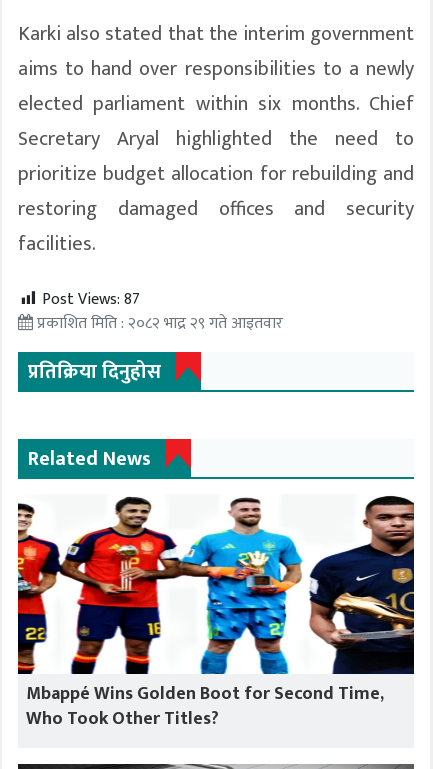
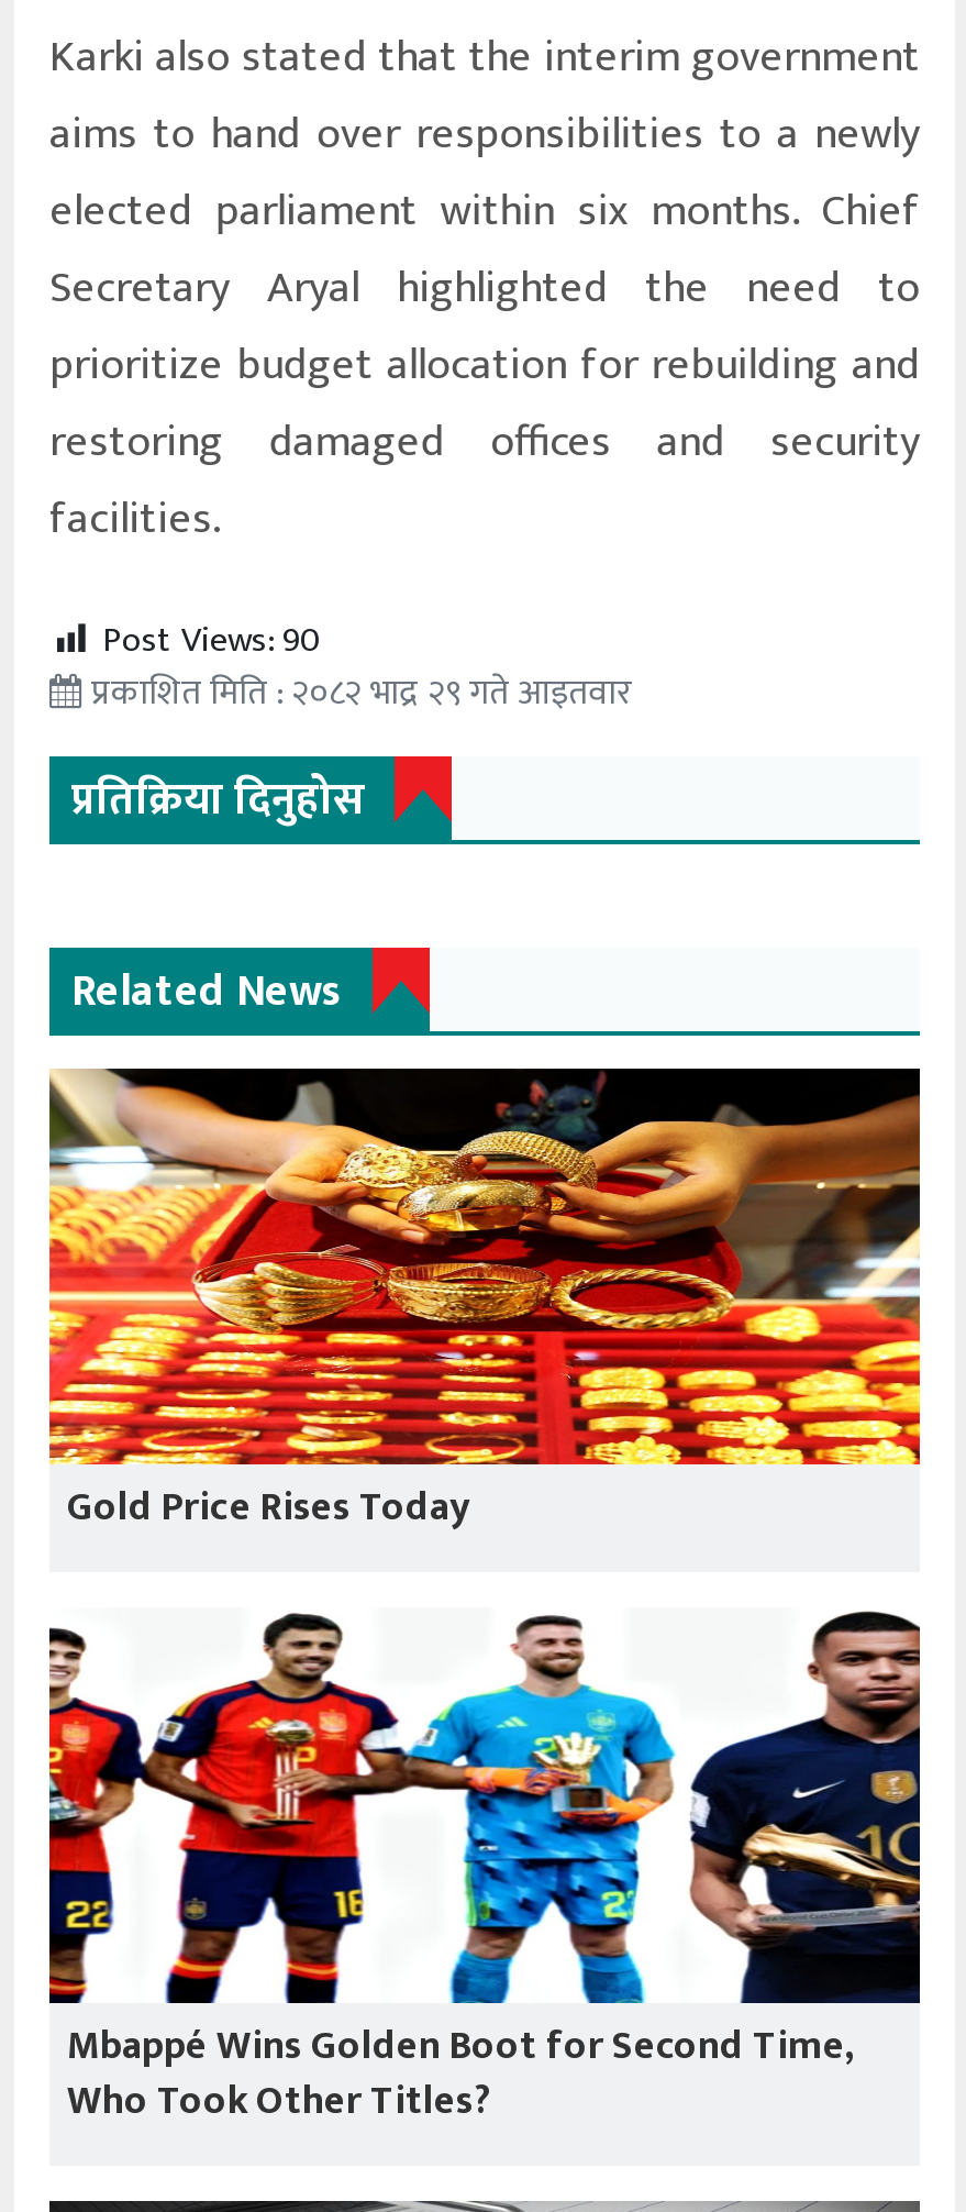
[42,286,140,313] Post Views: 87 -> [102,611,320,670] Post Views: 90
none -> [47,1066,922,1541] [image] | Gold Price Rises Today

